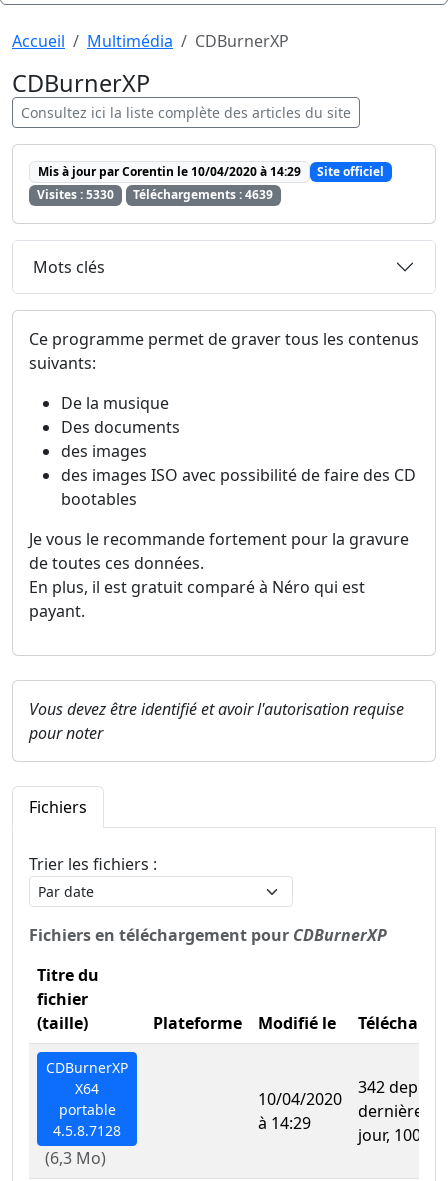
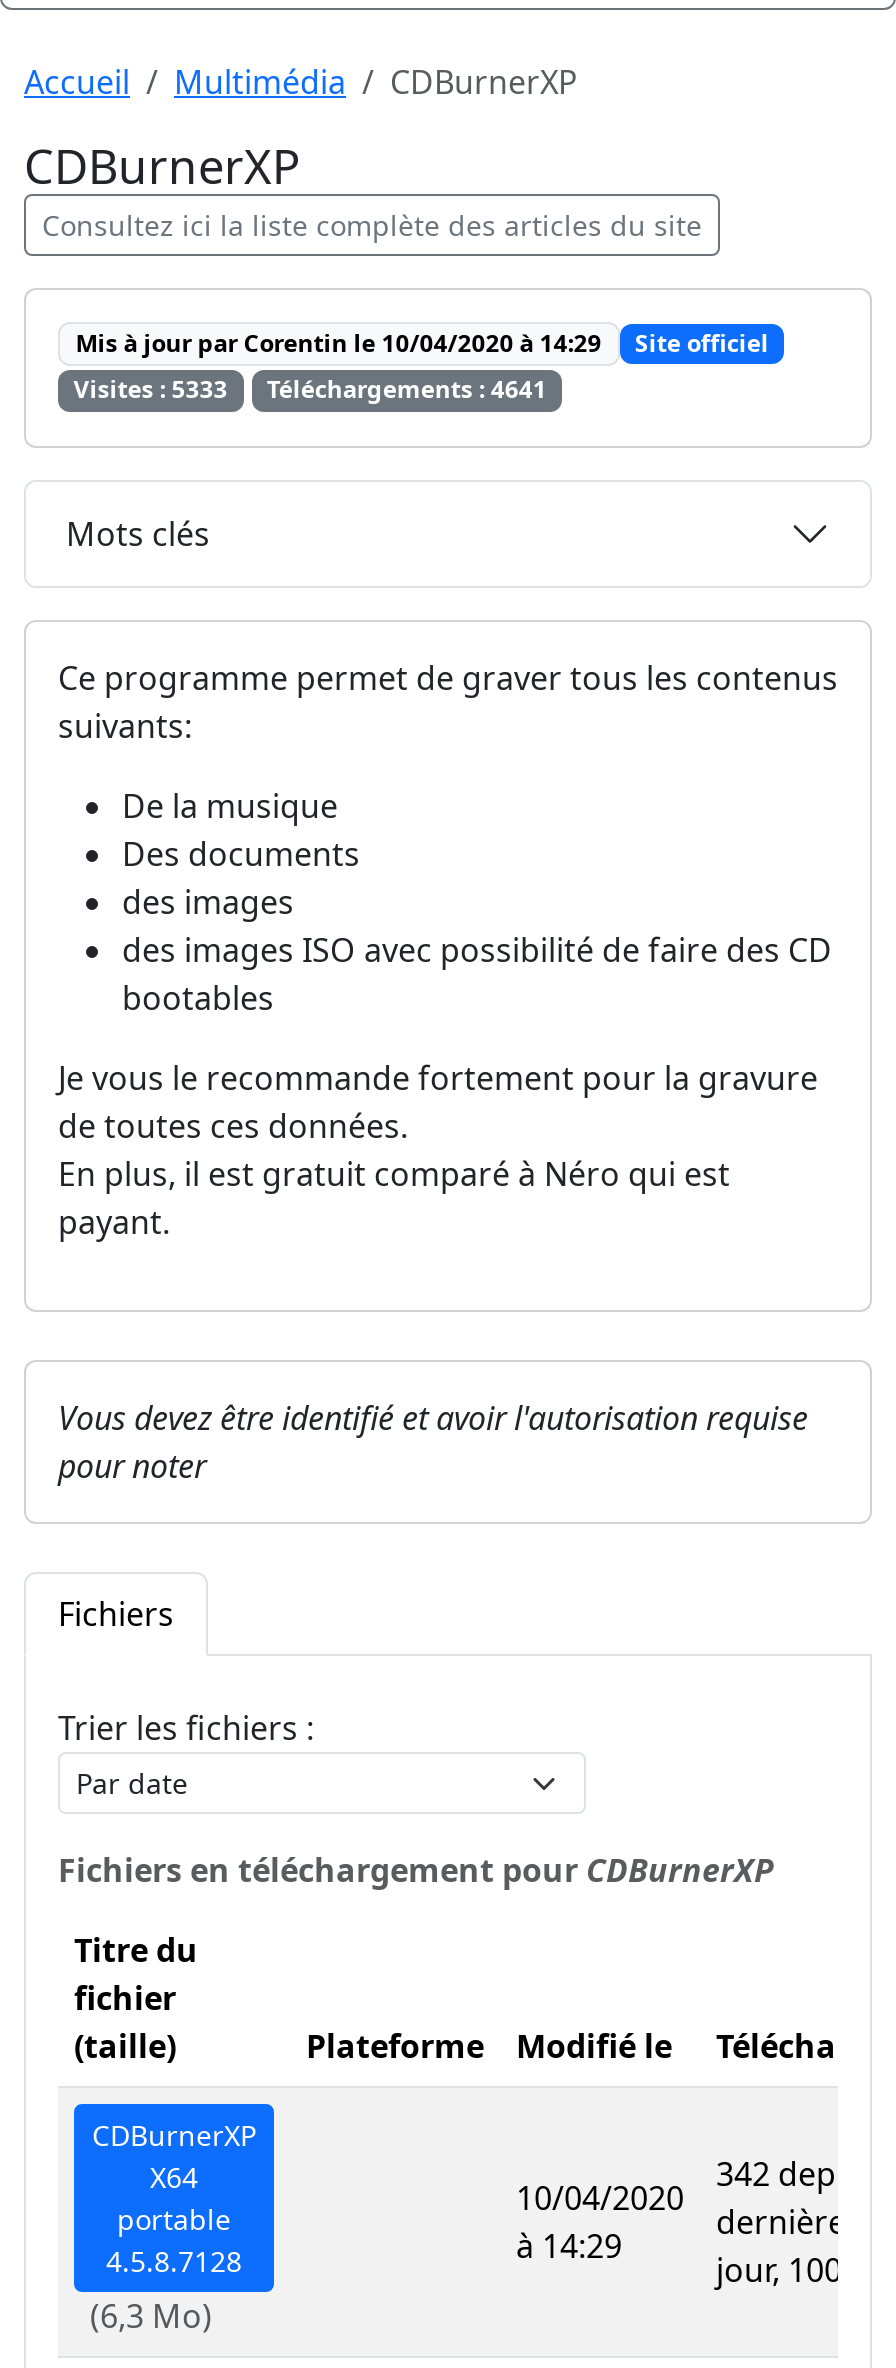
[37,186,114,203] Visites : 5330 -> [74,373,228,407] Visites : 5333
[133,186,273,203] Téléchargements : 4639 -> [267,373,547,407] Téléchargements : 4641

